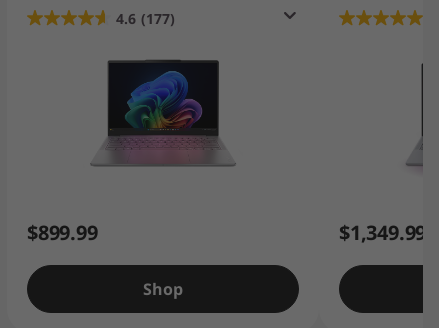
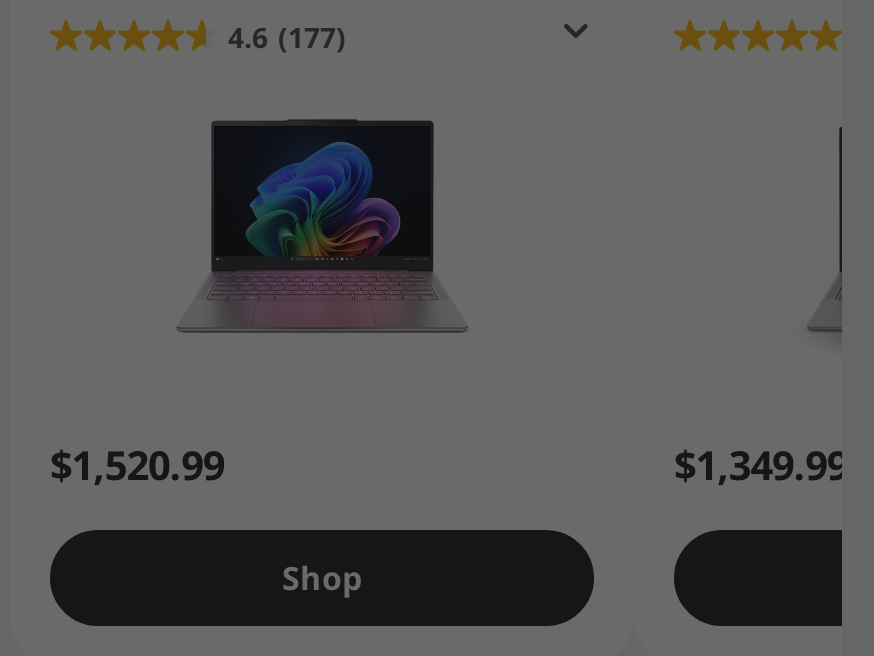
[27,219,98,246] $899.99 -> [50,438,224,492] $1,520.99

